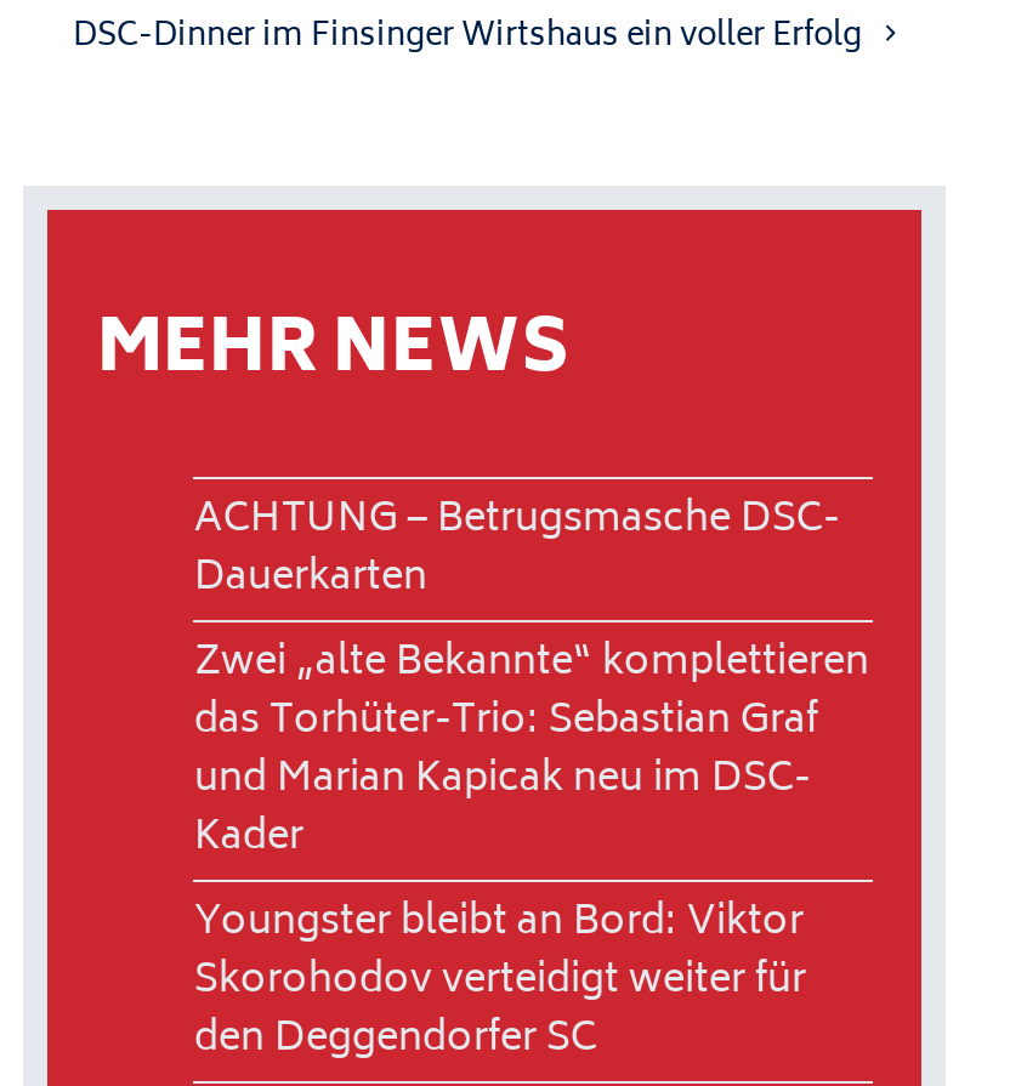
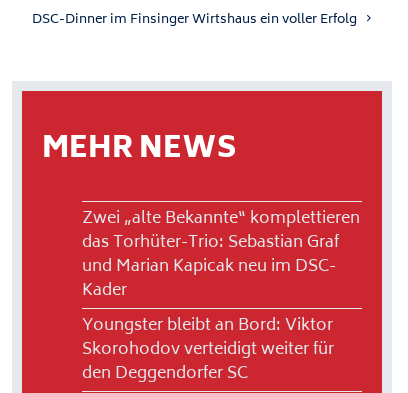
[194,486,840,612] ACHTUNG – Betrugsmasche DSC- | Dauerkarten -> none

